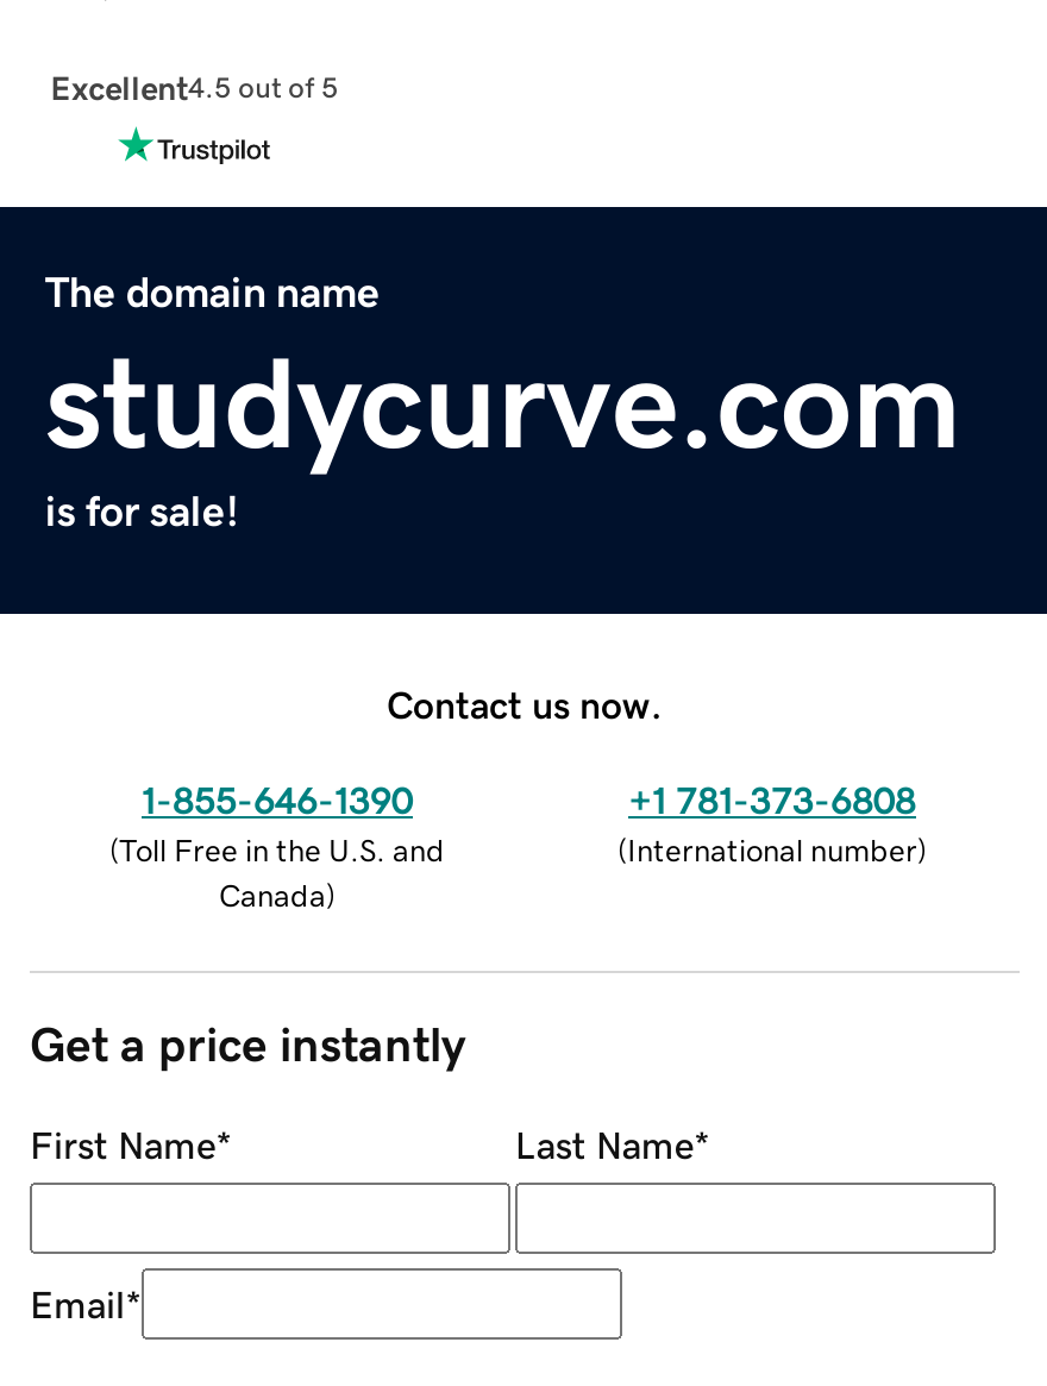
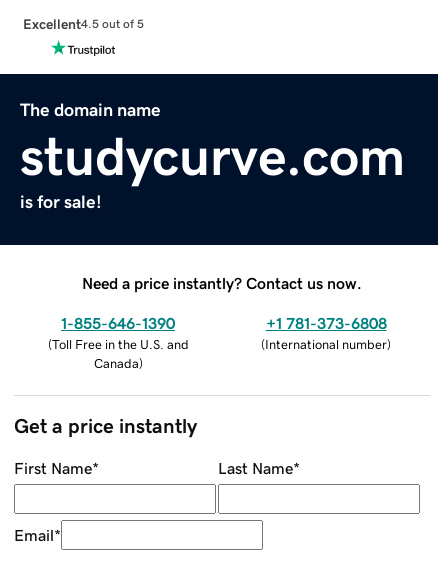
[387,684,663,722] Contact us now. -> [82,275,362,291] Need a price instantly? Contact us now.

